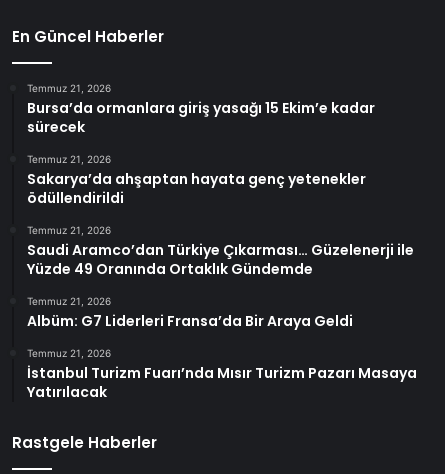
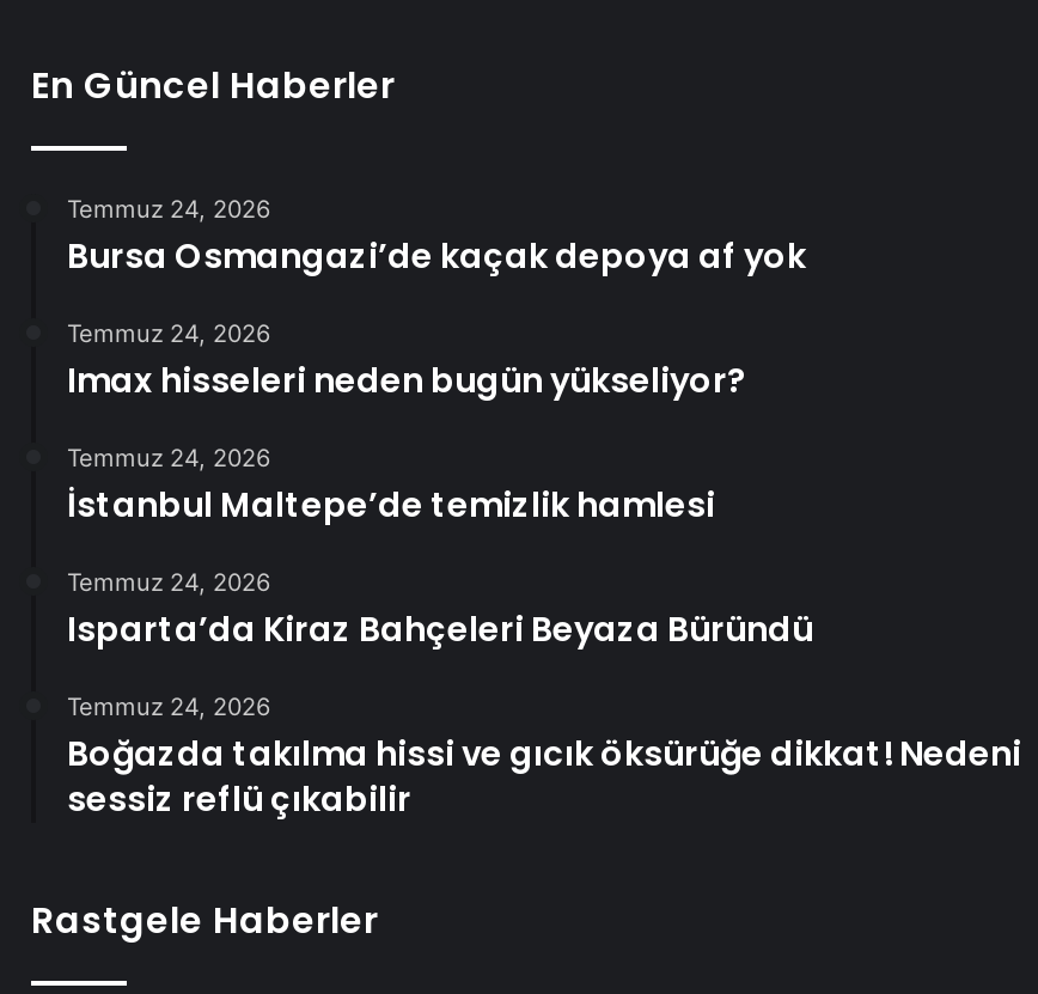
[27,82,375,137] Temmuz 21, 2026 | Bursa’da ormanlara giriş yasağı 15 Ekim’e kadar | sürecek -> [67,192,806,278] Temmuz 24, 2026 | Bursa Osmangazi’de kaçak depoya af yok
[27,153,366,208] Temmuz 21, 2026 | Sakarya’da ahşaptan hayata genç yetenekler | ödüllendirildi -> [67,317,746,403] Temmuz 24, 2026 | Imax hisseleri neden bugün yükseliyor?
[27,224,414,279] Temmuz 21, 2026 | Saudi Aramco’dan Türkiye Çıkarması… Güzelenerji ile | Yüzde 49 Oranında Ortaklık Gündemde -> [67,441,715,527] Temmuz 24, 2026 | İstanbul Maltepe’de temizlik hamlesi
[27,295,353,331] Temmuz 21, 2026 | Albüm: G7 Liderleri Fransa’da Bir Araya Geldi -> [67,566,813,652] Temmuz 24, 2026 | Isparta’da Kiraz Bahçeleri Beyaza Büründü
[27,347,417,402] Temmuz 21, 2026 | İstanbul Turizm Fuarı’nda Mısır Turizm Pazarı Masaya | Yatırılacak -> [67,690,1021,822] Temmuz 24, 2026 | Boğazda takılma hissi ve gıcık öksürüğe dikkat! Nedeni | sessiz reflü çıkabilir

